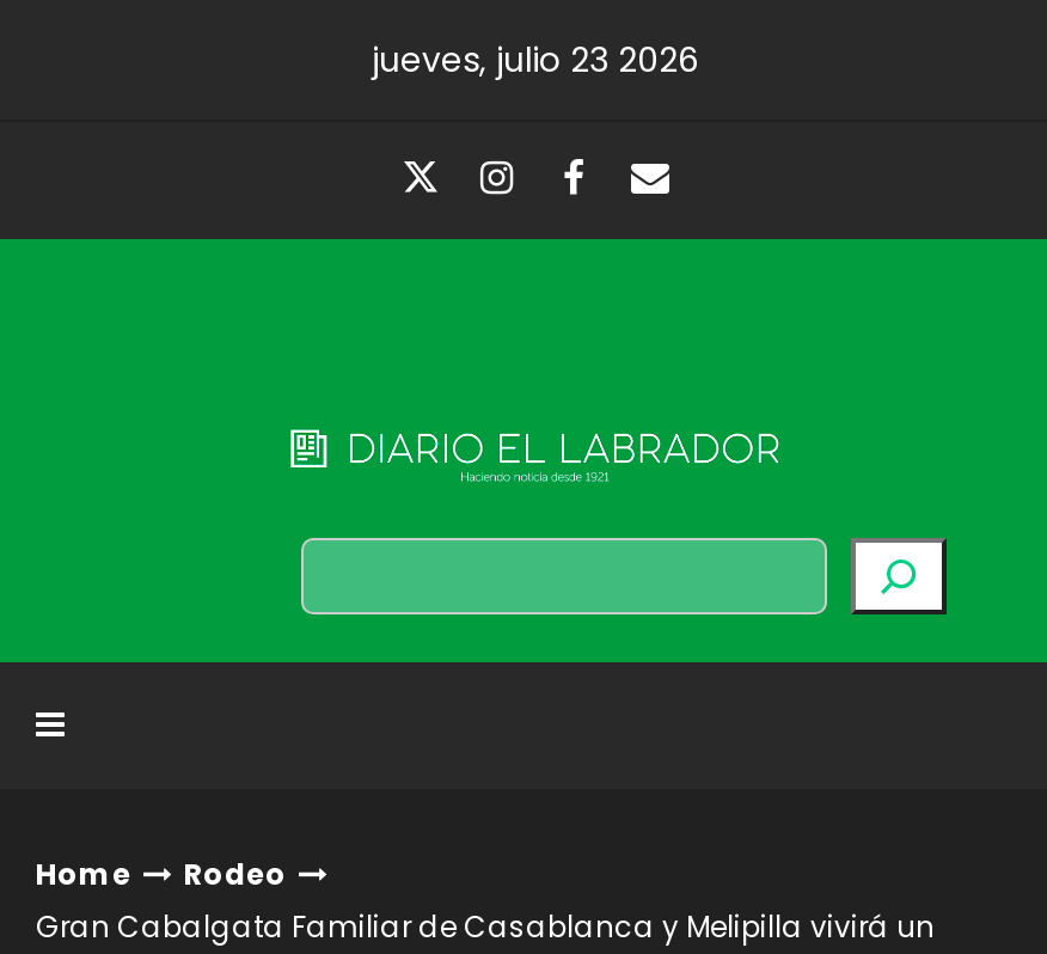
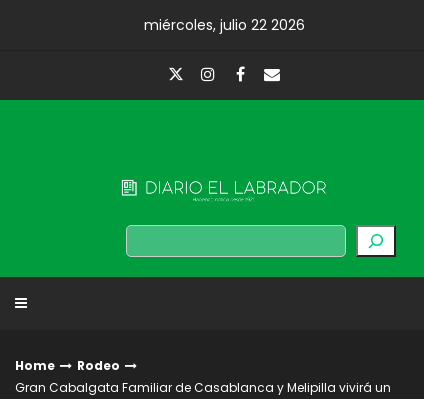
[372,36,699,84] jueves, julio 23 2026 -> [143,15,304,35] miércoles, julio 22 2026

